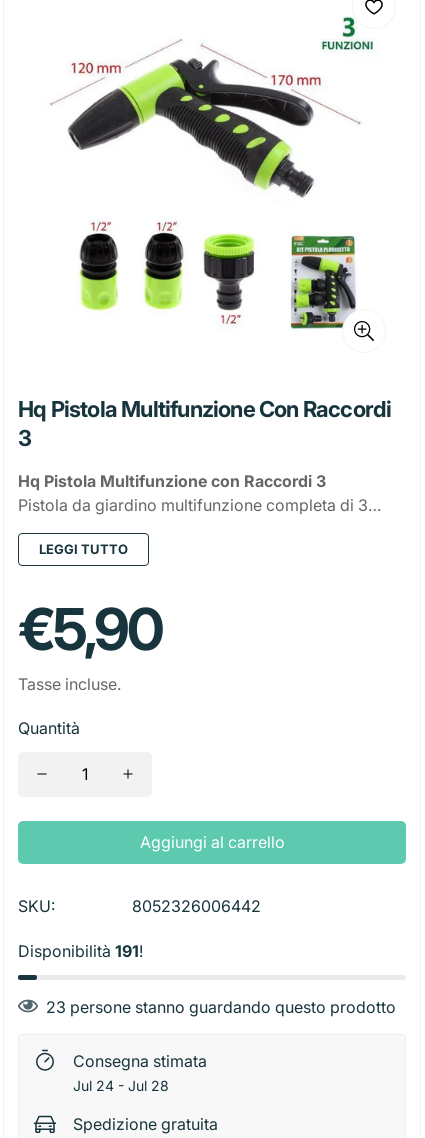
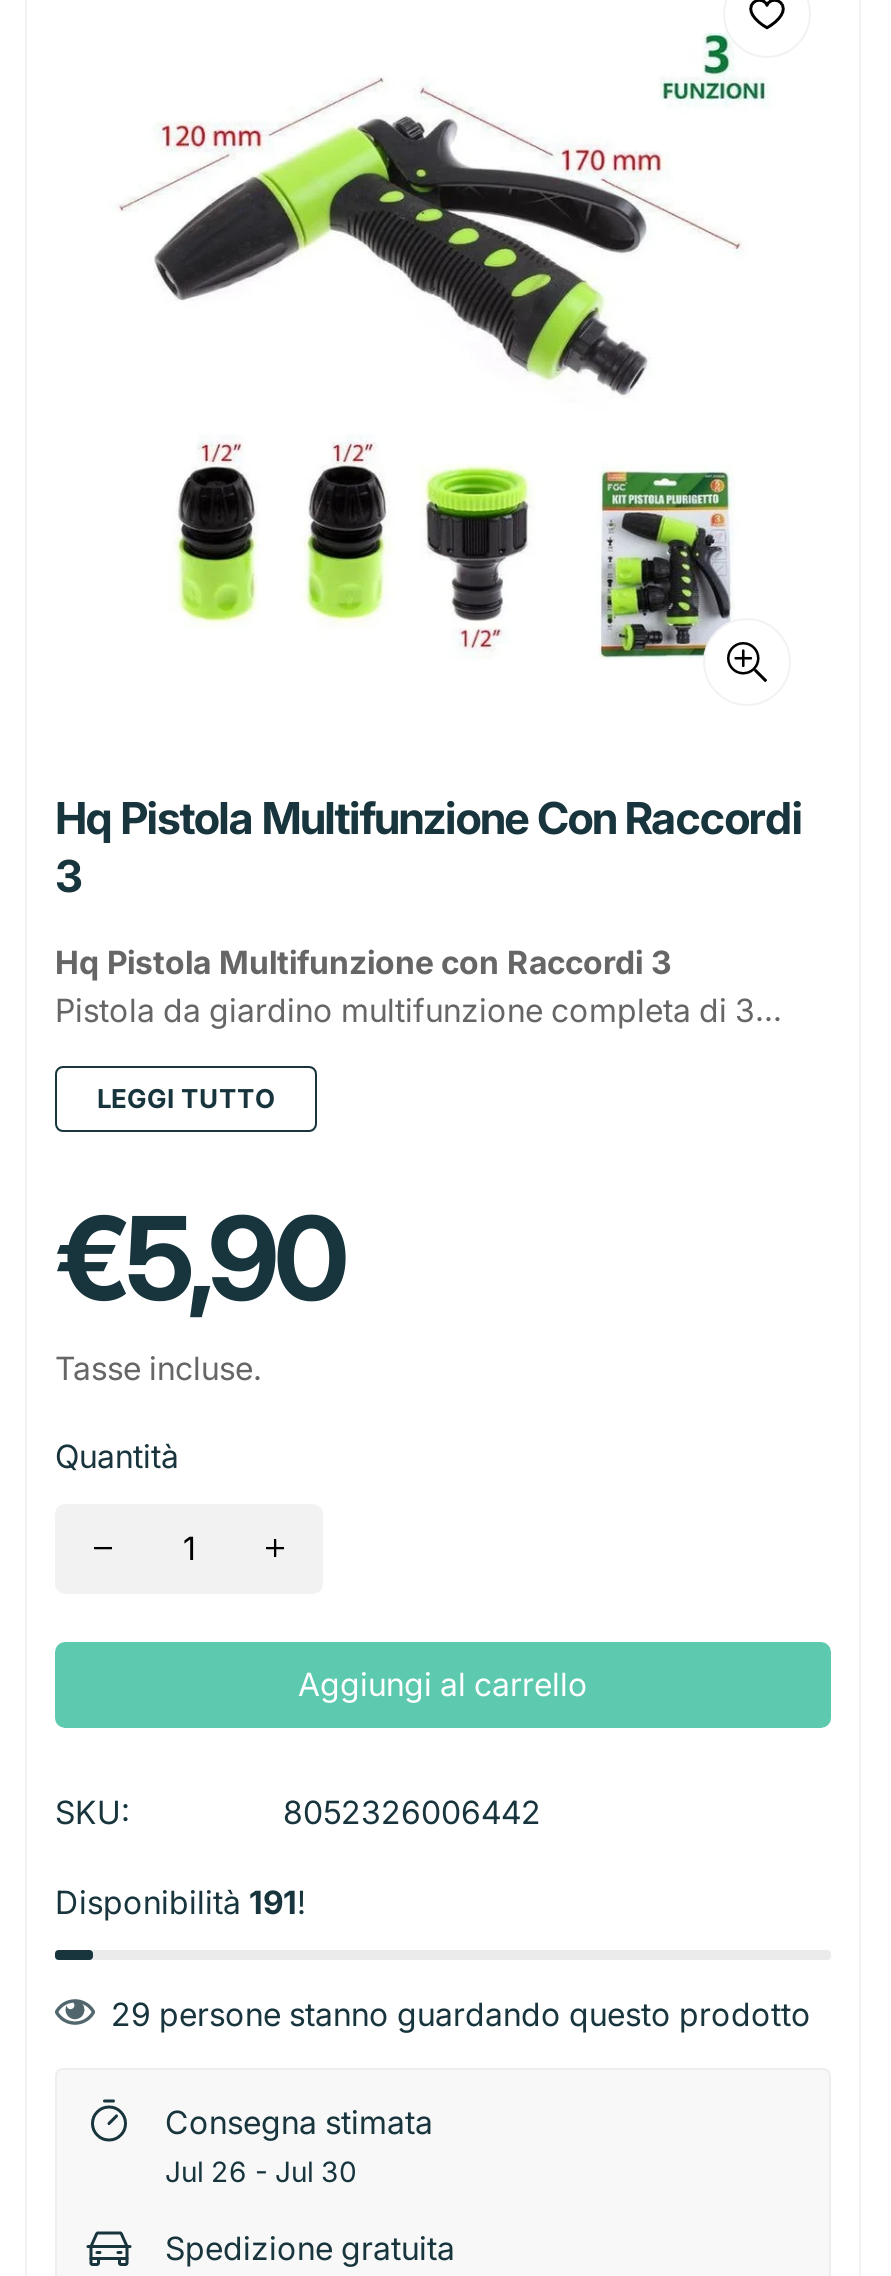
[46,997,396,1017] 23 persone stanno guardando questo prodotto -> [111,1993,811,2033] 29 persone stanno guardando questo prodotto
[73,1077,169,1094] Jul 24 - Jul 28 -> [165,2153,357,2187] Jul 26 - Jul 30

